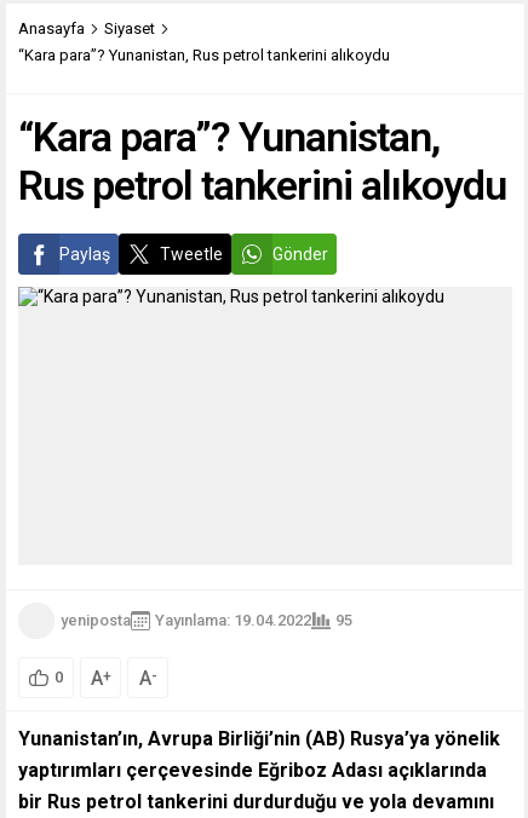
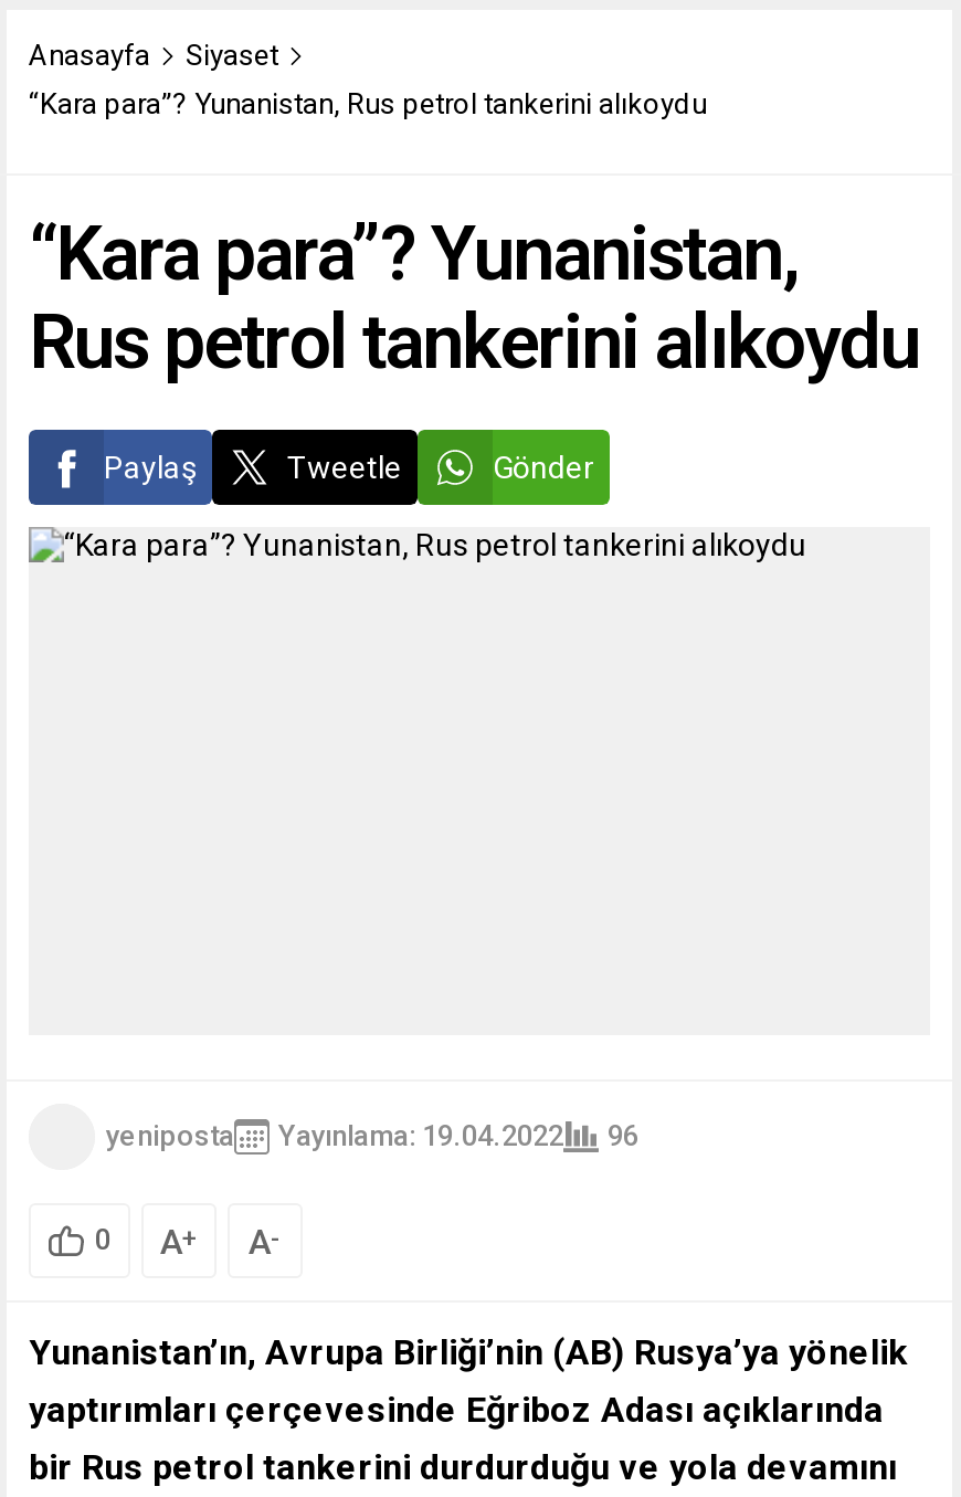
[61,611,352,629] yeniposta Yayınlama: 19.04.2022 95 -> [106,1119,638,1152] yeniposta Yayınlama: 19.04.2022 96

